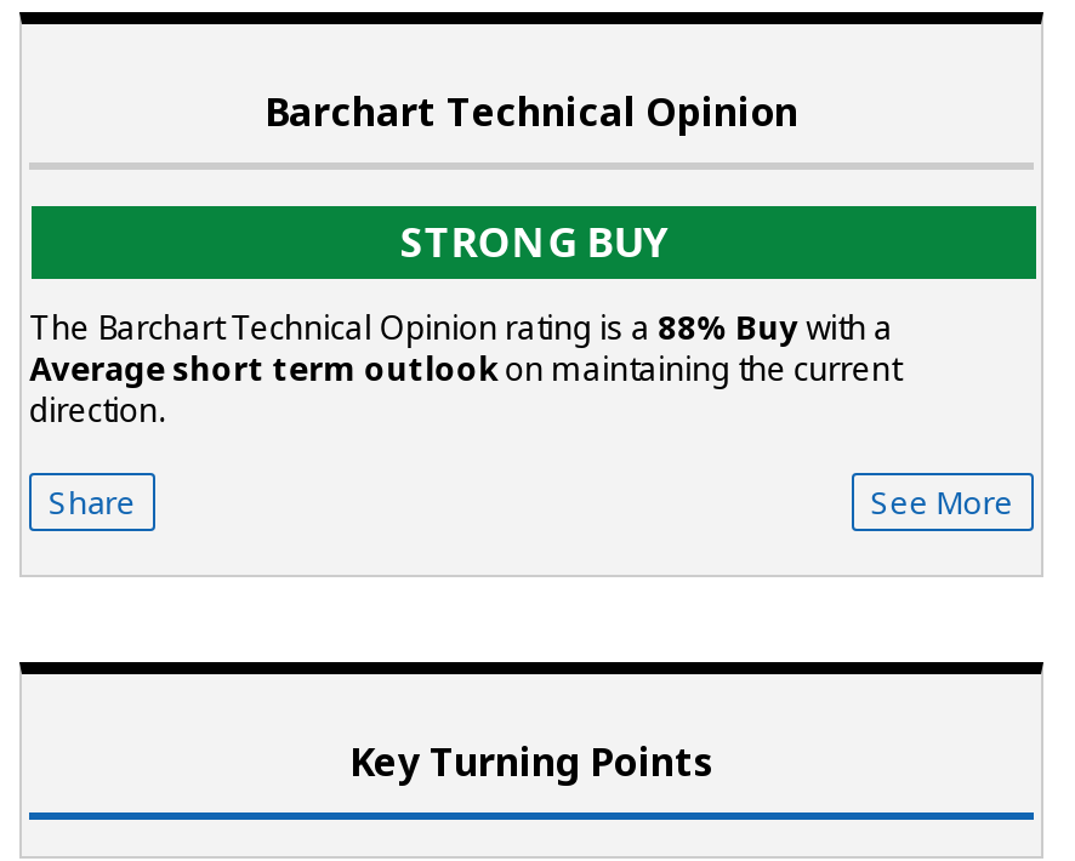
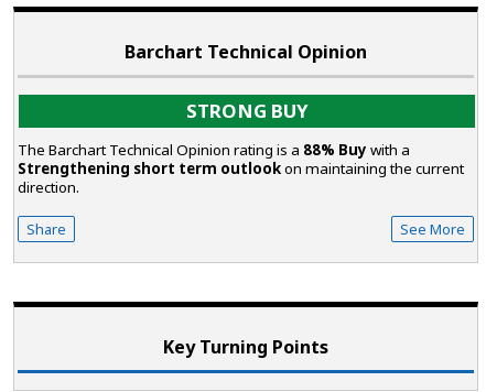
[29,346,901,390] Average short term outlook on maintaining the current -> [18,158,464,178] Strengthening short term outlook on maintaining the current

